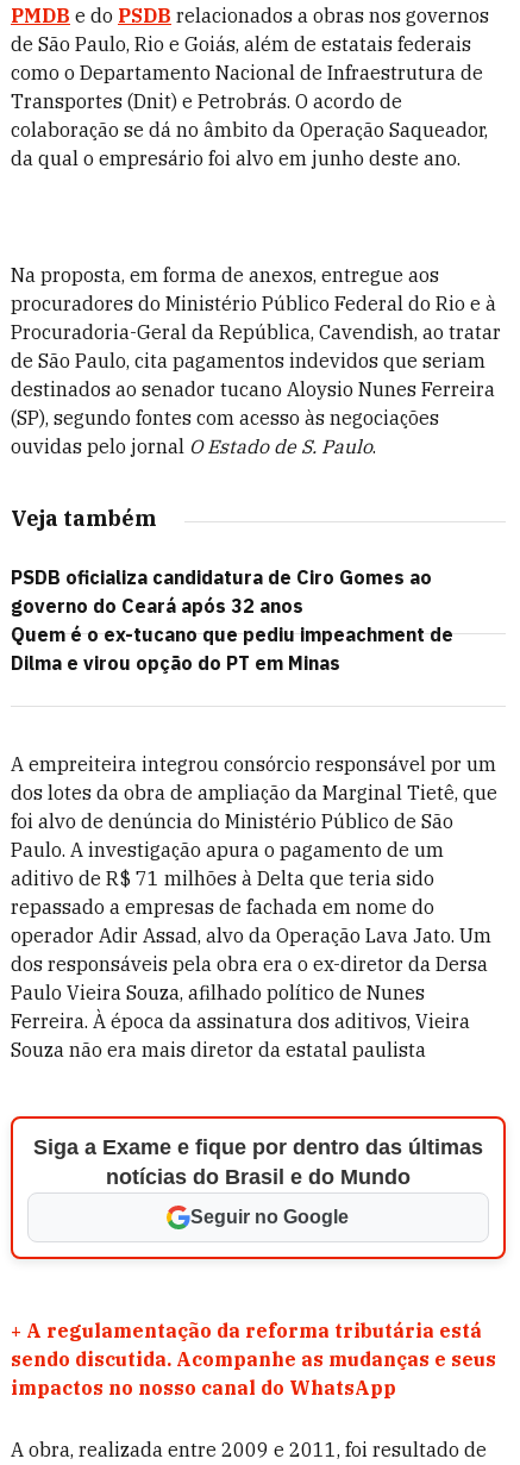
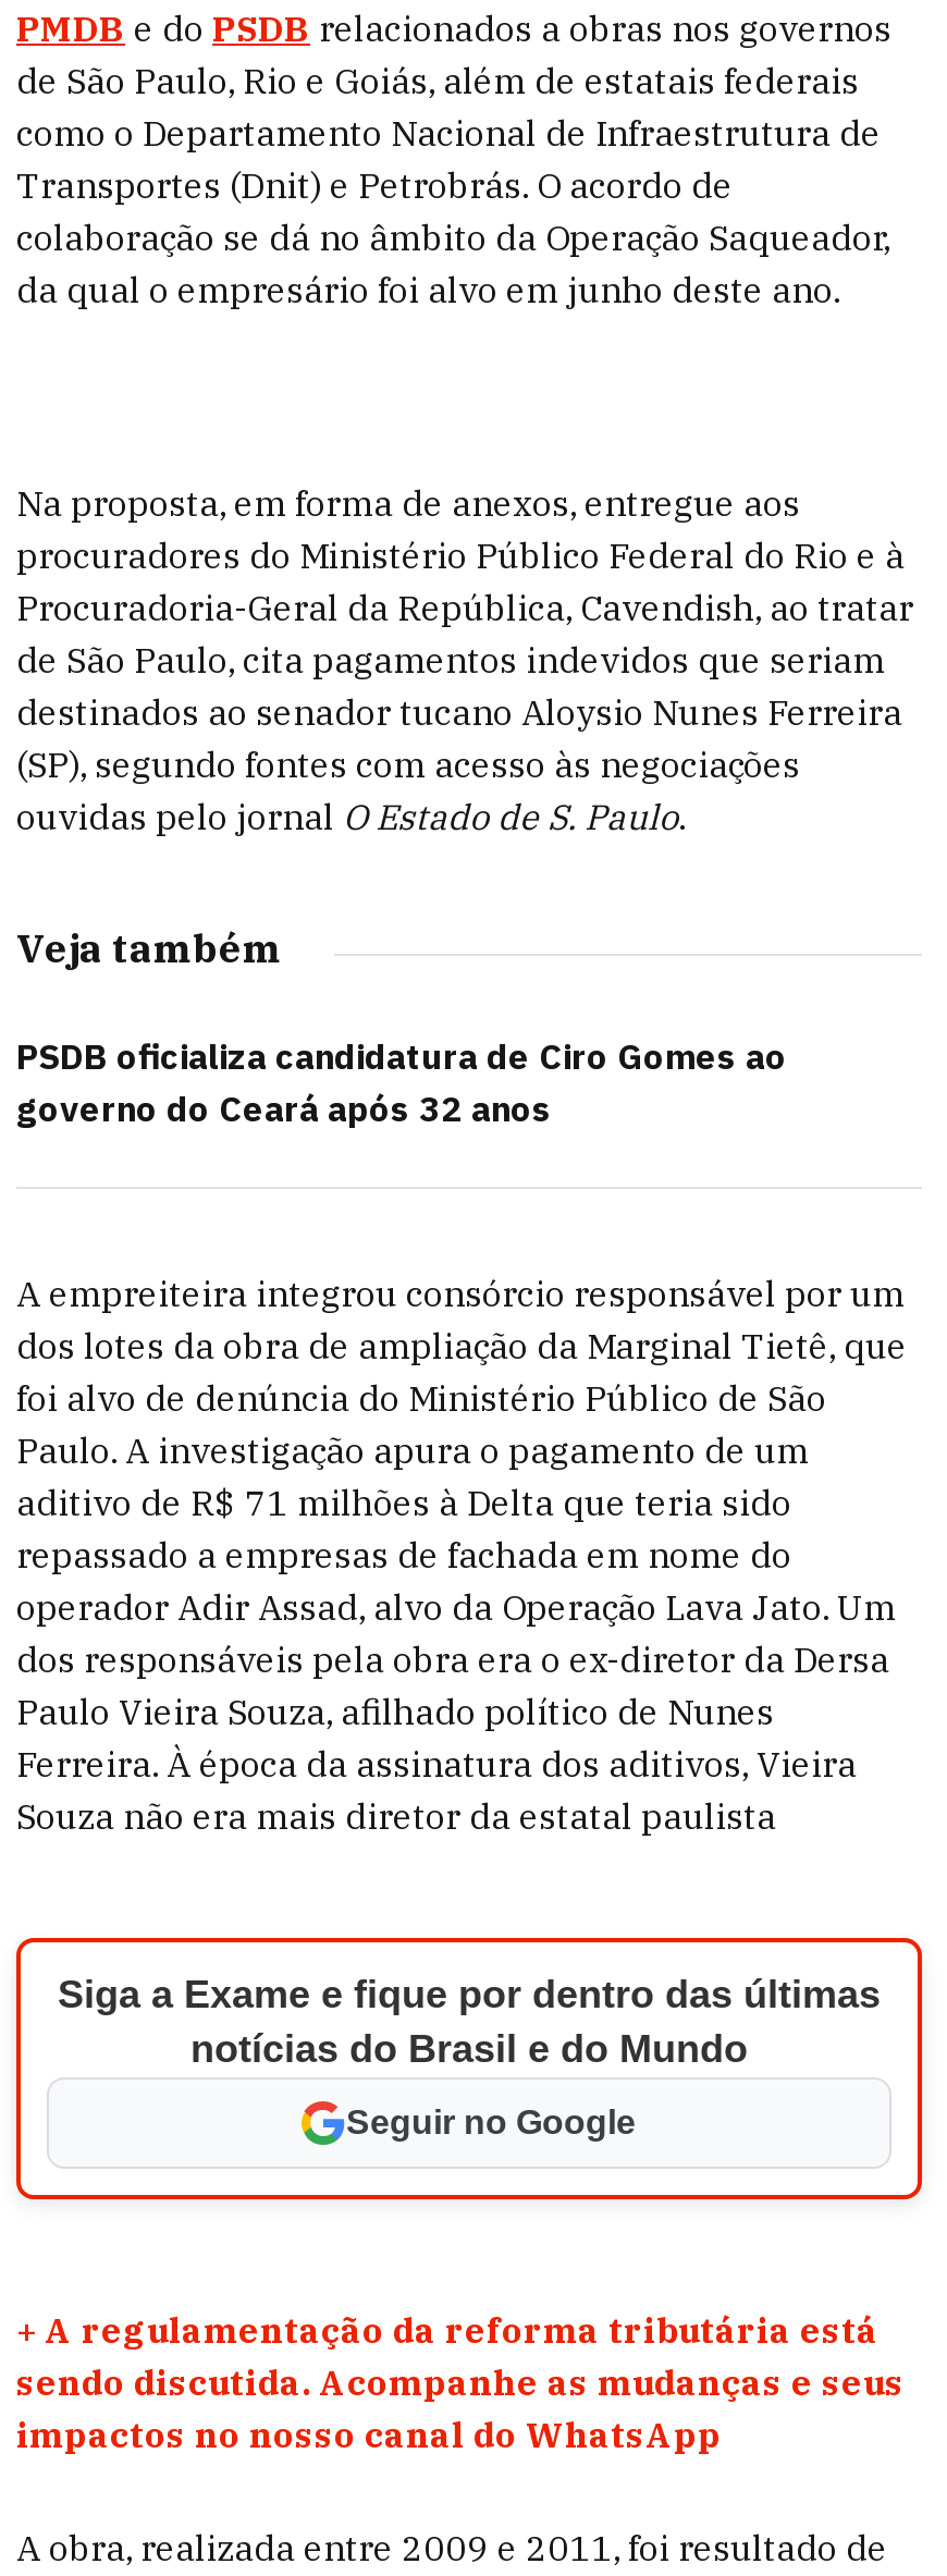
[11,622,453,675] Quem é o ex-tucano que pediu impeachment de | Dilma e virou opção do PT em Minas -> none

